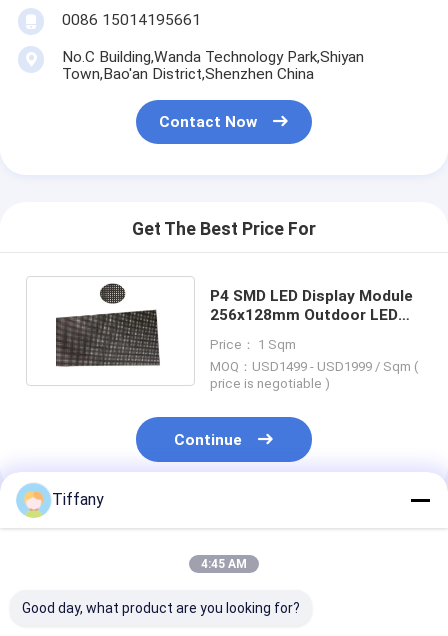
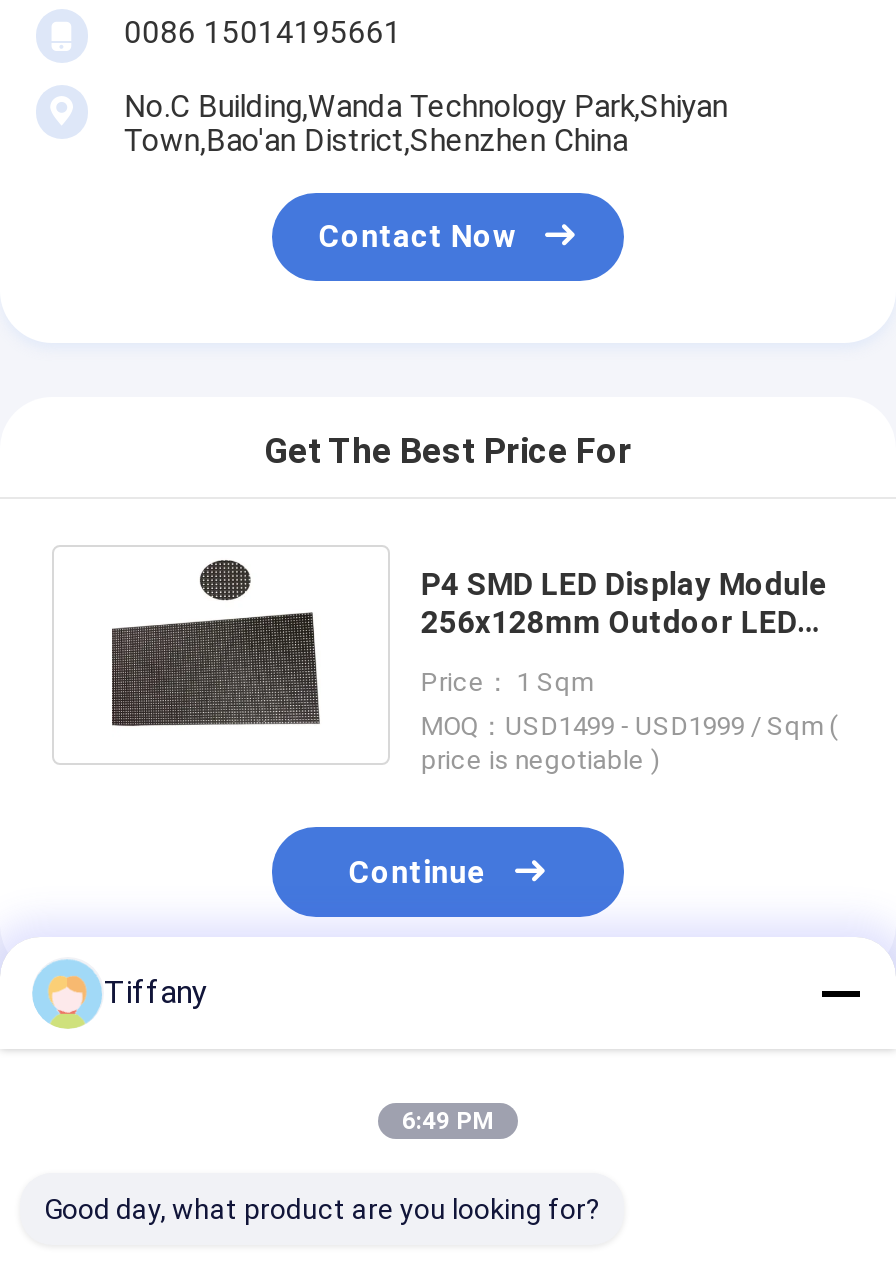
[201,557,247,571] 4:45 AM -> [402,1107,494,1135] 6:49 PM

